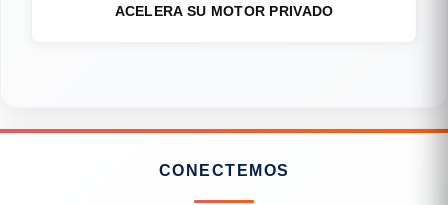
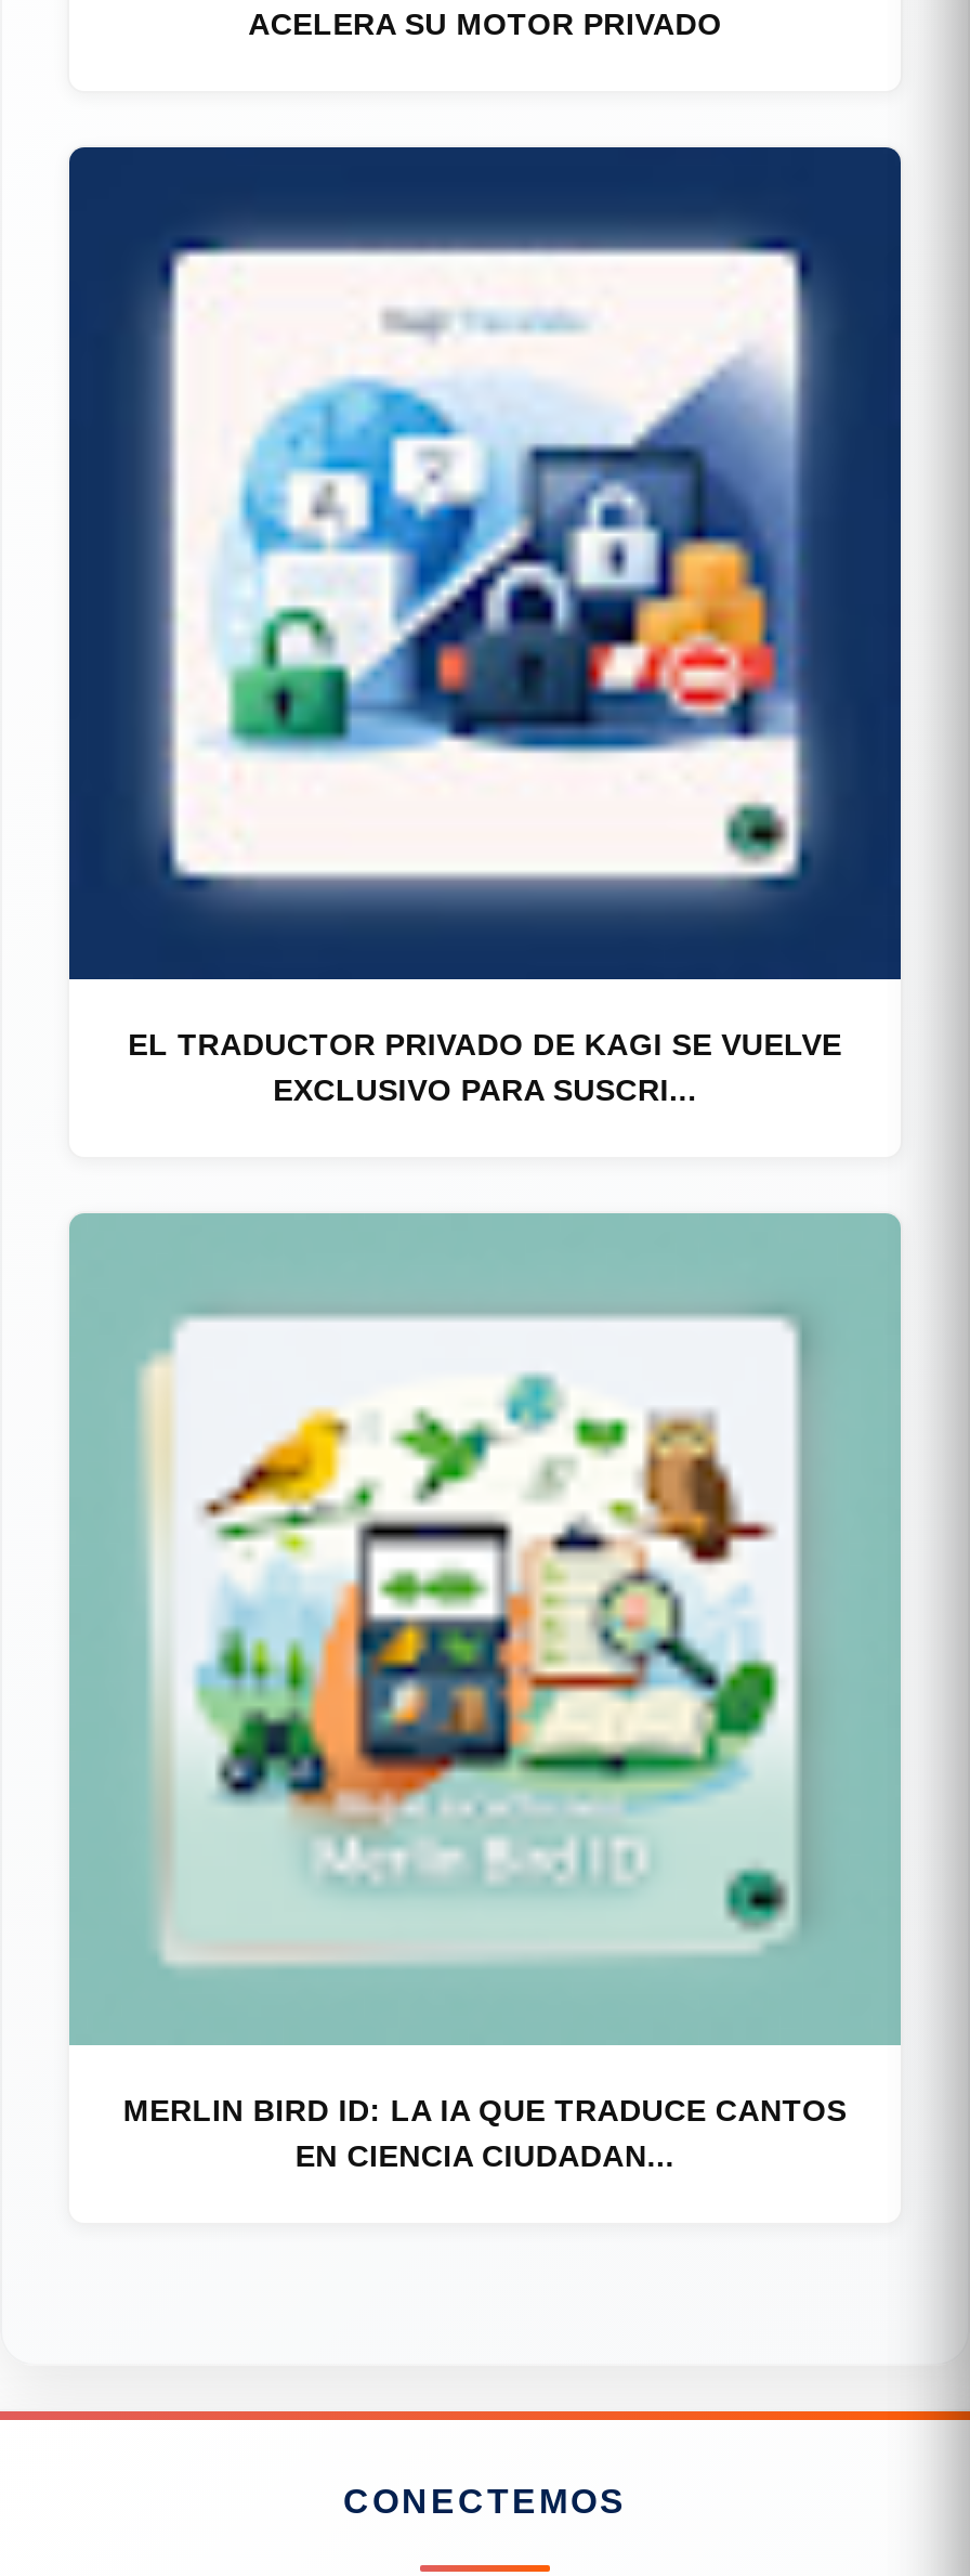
none -> [67,145,903,1107] [image] | EL TRADUCTOR PRIVADO DE KAGI SE VUELVE | EXCLUSIVO PARA SUSCRI...
none -> [67,1211,903,2173] [image] | MERLIN BIRD ID: LA IA QUE TRADUCE CANTOS | EN CIENCIA CIUDADAN...

